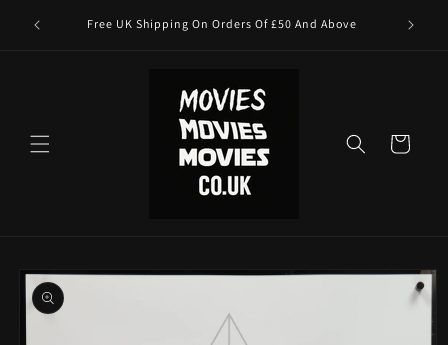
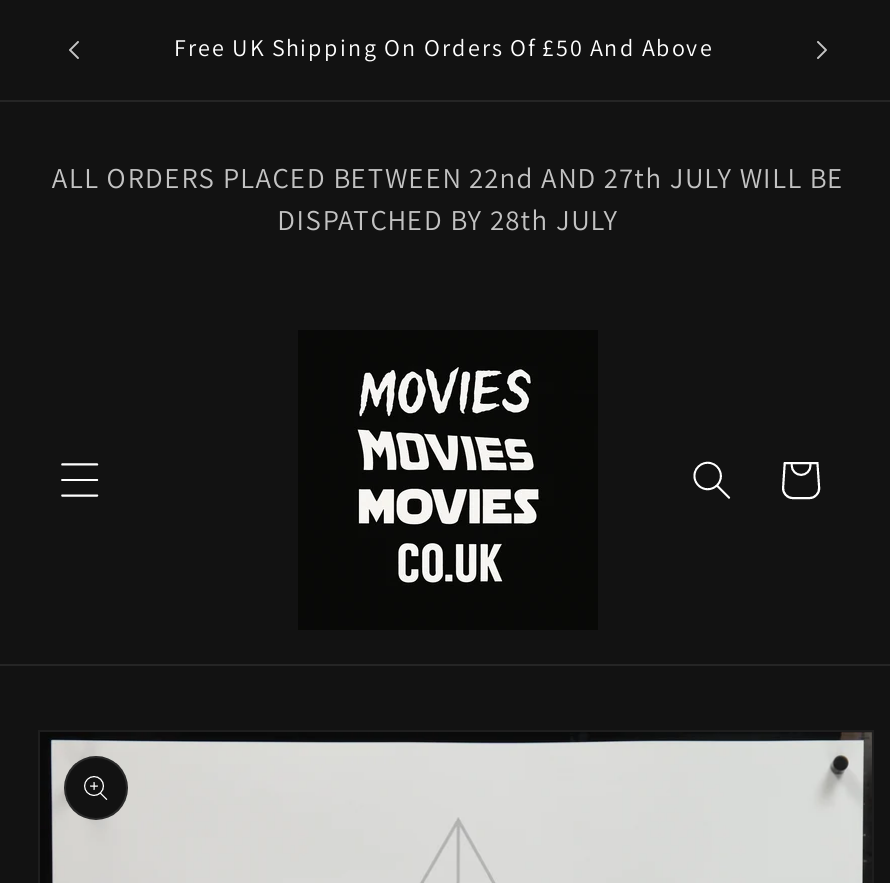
none -> [52,158,844,238] ALL ORDERS PLACED BETWEEN 22nd AND 27th JULY WILL BE | DISPATCHED BY 28th JULY

